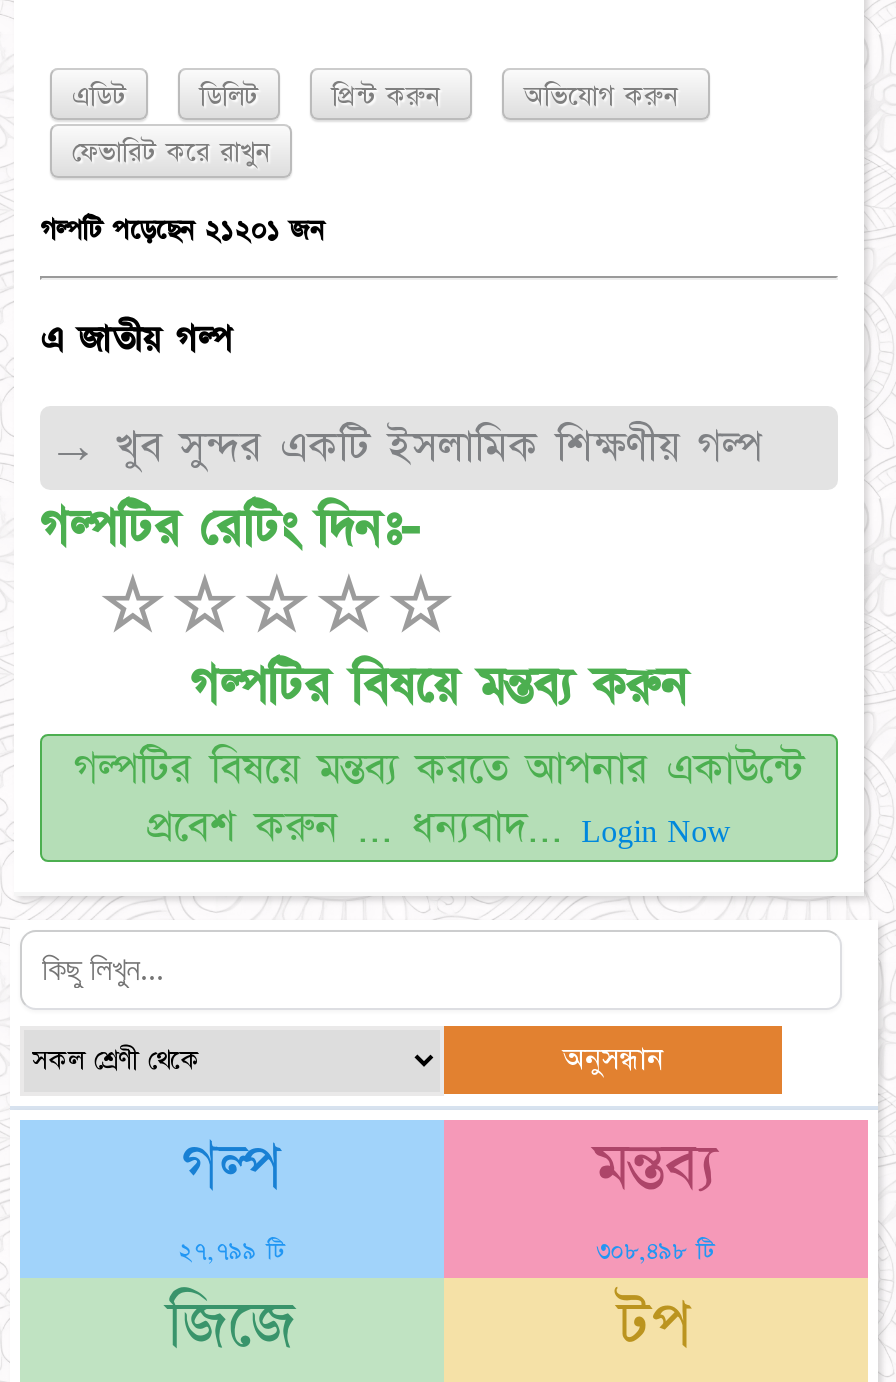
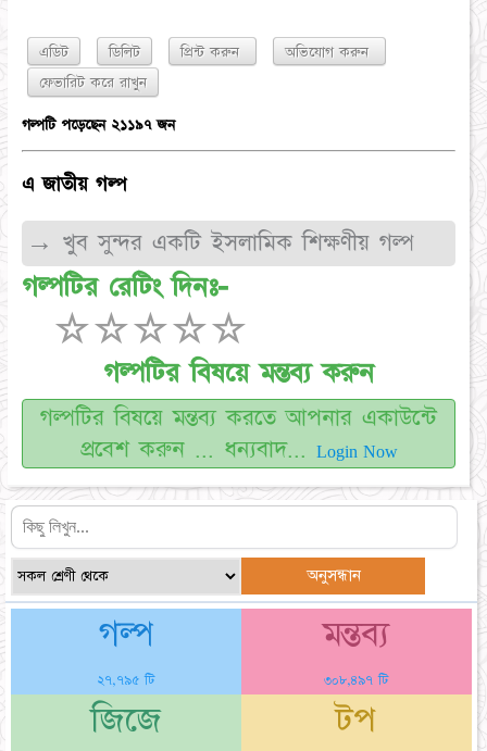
[40,212,324,248] গল্পটি পড়েছেন ২১২০১ জন -> [22,115,175,135] গল্পটি পড়েছেন ২১১৯৭ জন
[179,1235,285,1267] ২৭,৭৯৯ টি -> [97,671,155,689] ২৭,৭৯৫ টি
[596,1235,714,1267] ৩০৮,৪৯৮ টি -> [324,671,388,689] ৩০৮,৪৯৭ টি

